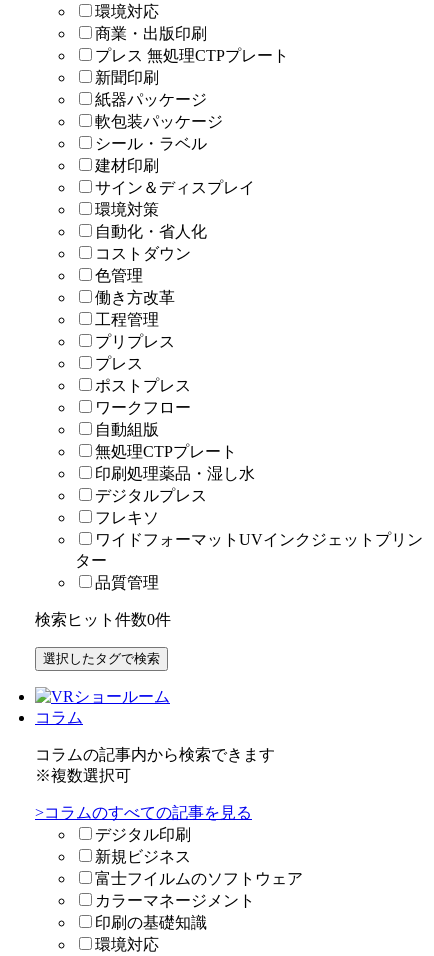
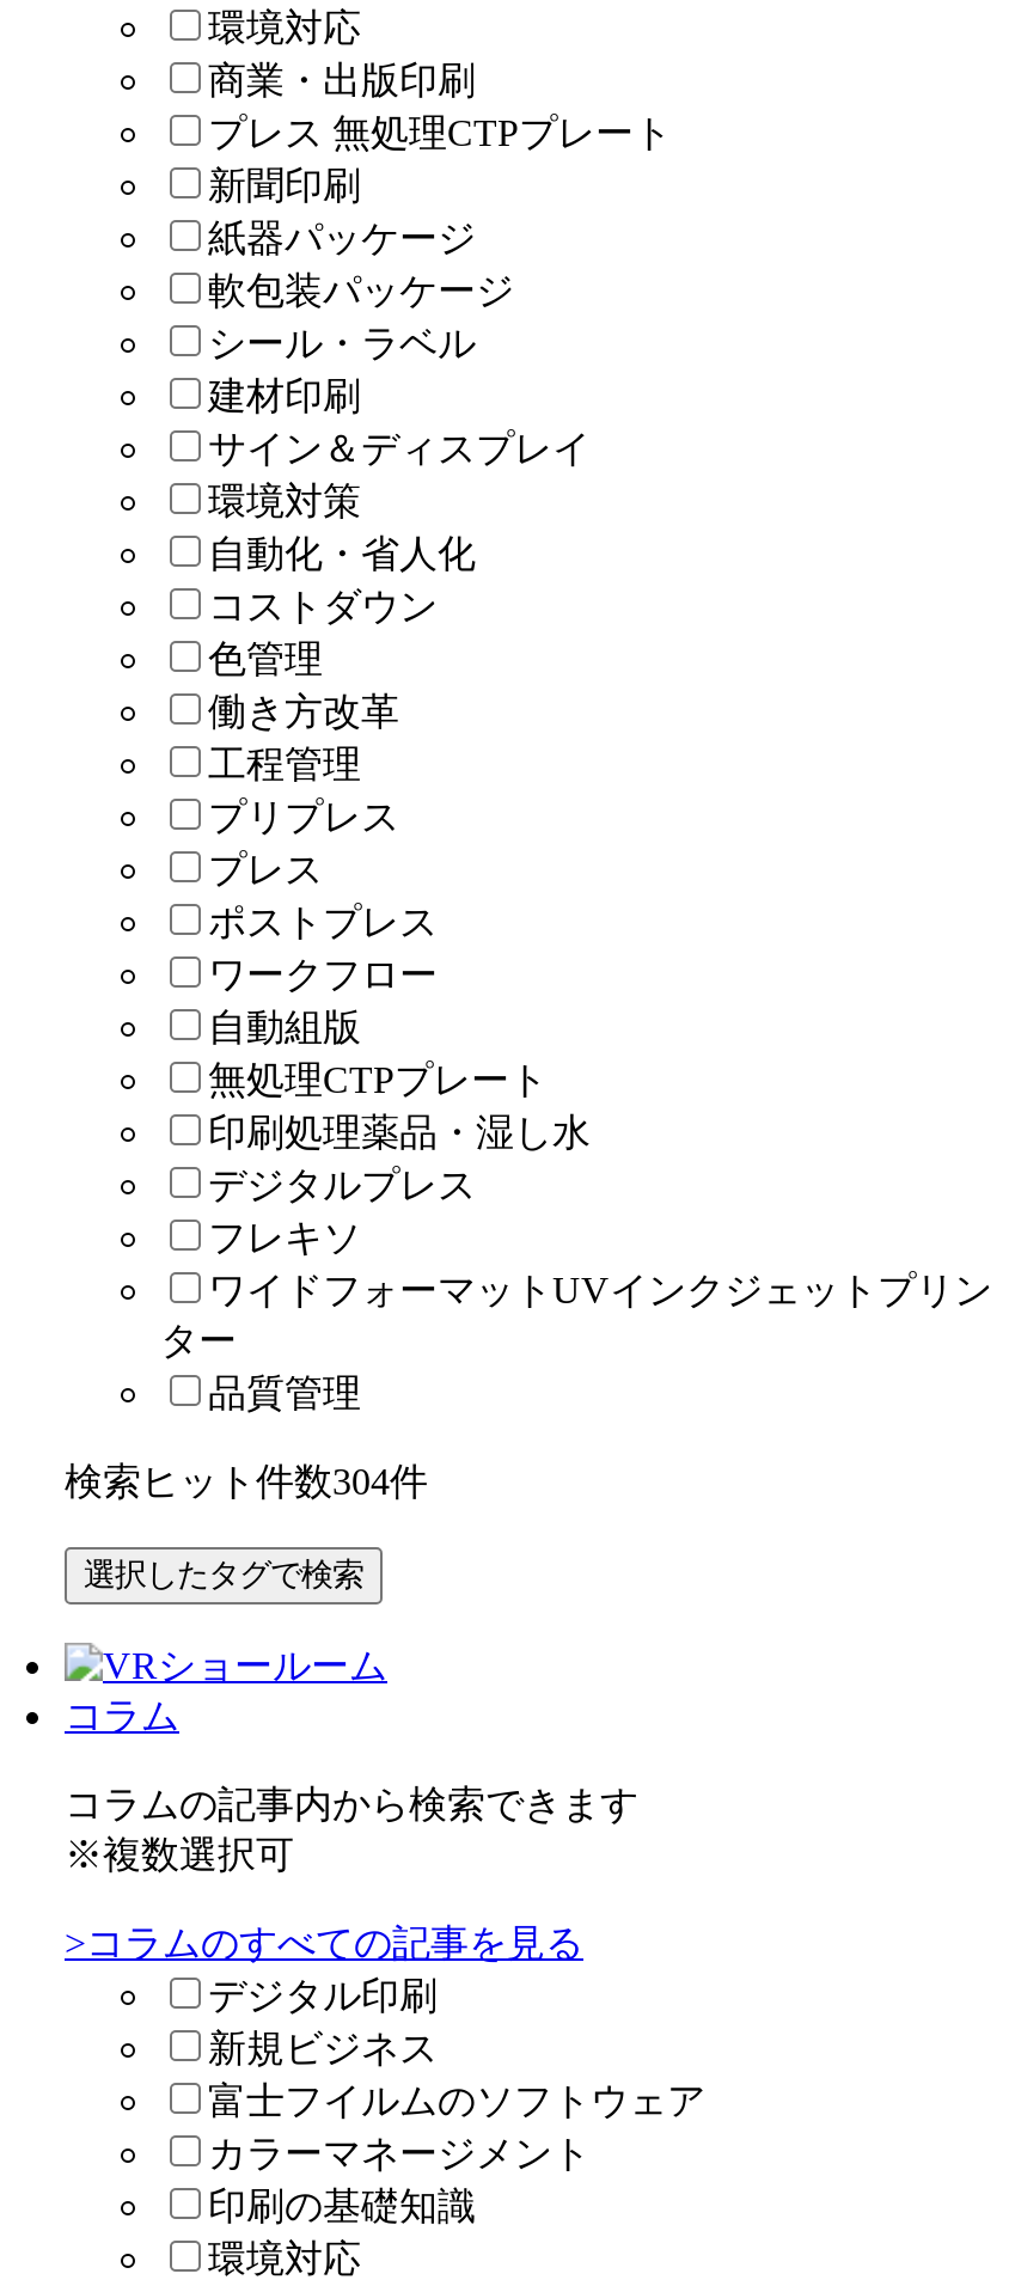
[35,611,171,628] 検索ヒット件数0件 -> [65,1461,428,1502] 検索ヒット件数304件

